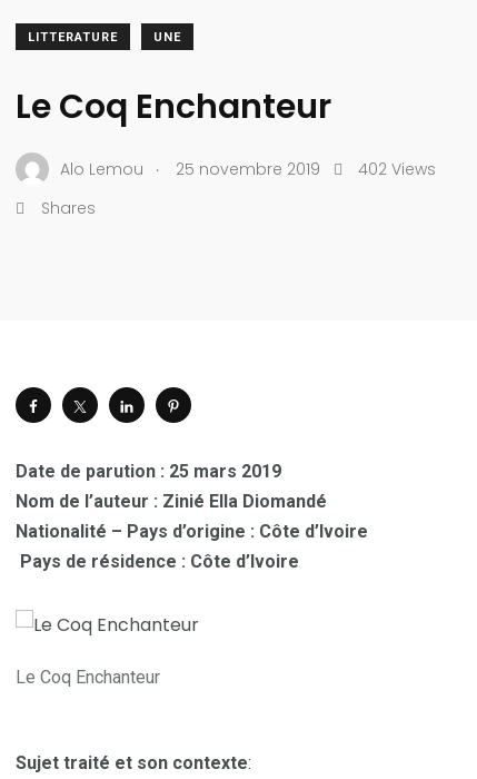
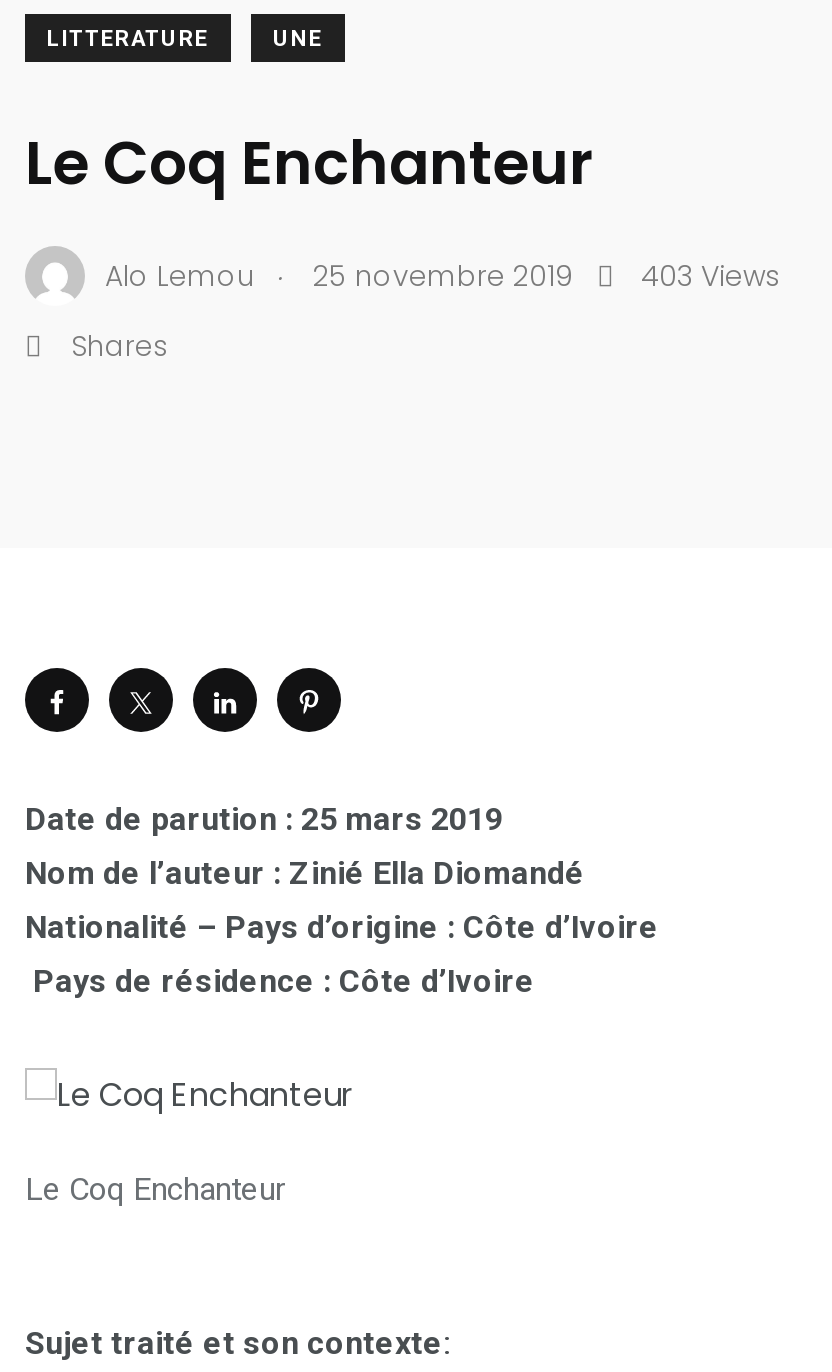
[60,154,436,180] Alo Lemou . 25 novembre 2019 402 Views -> [105,249,781,295] Alo Lemou . 25 novembre 2019 403 Views

